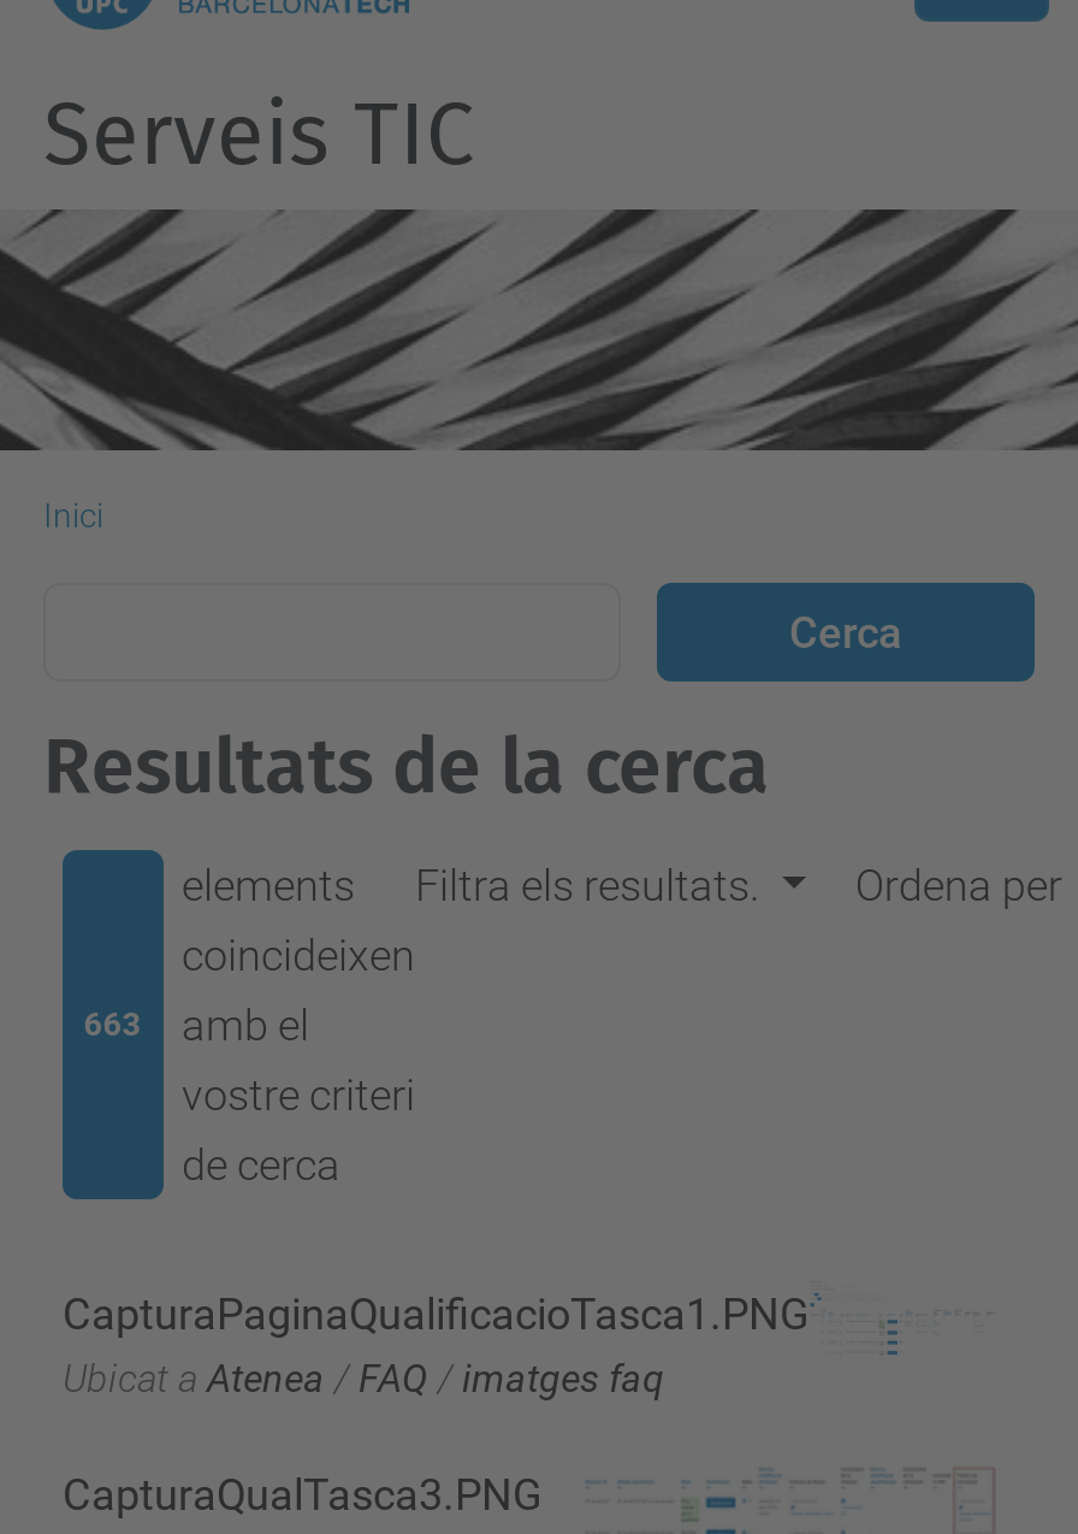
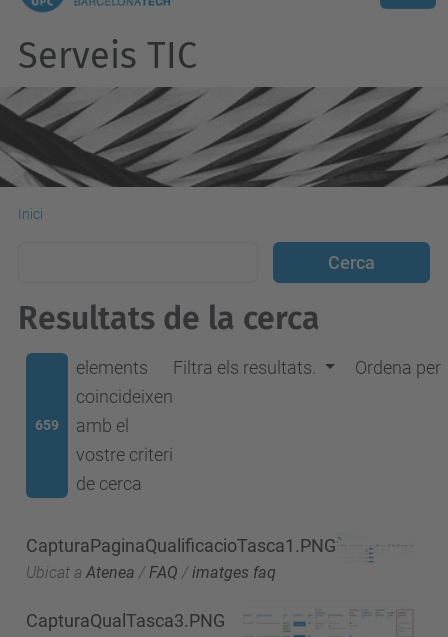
[84,999,309,1050] 663 amb el -> [35,415,128,436] 659 amb el

